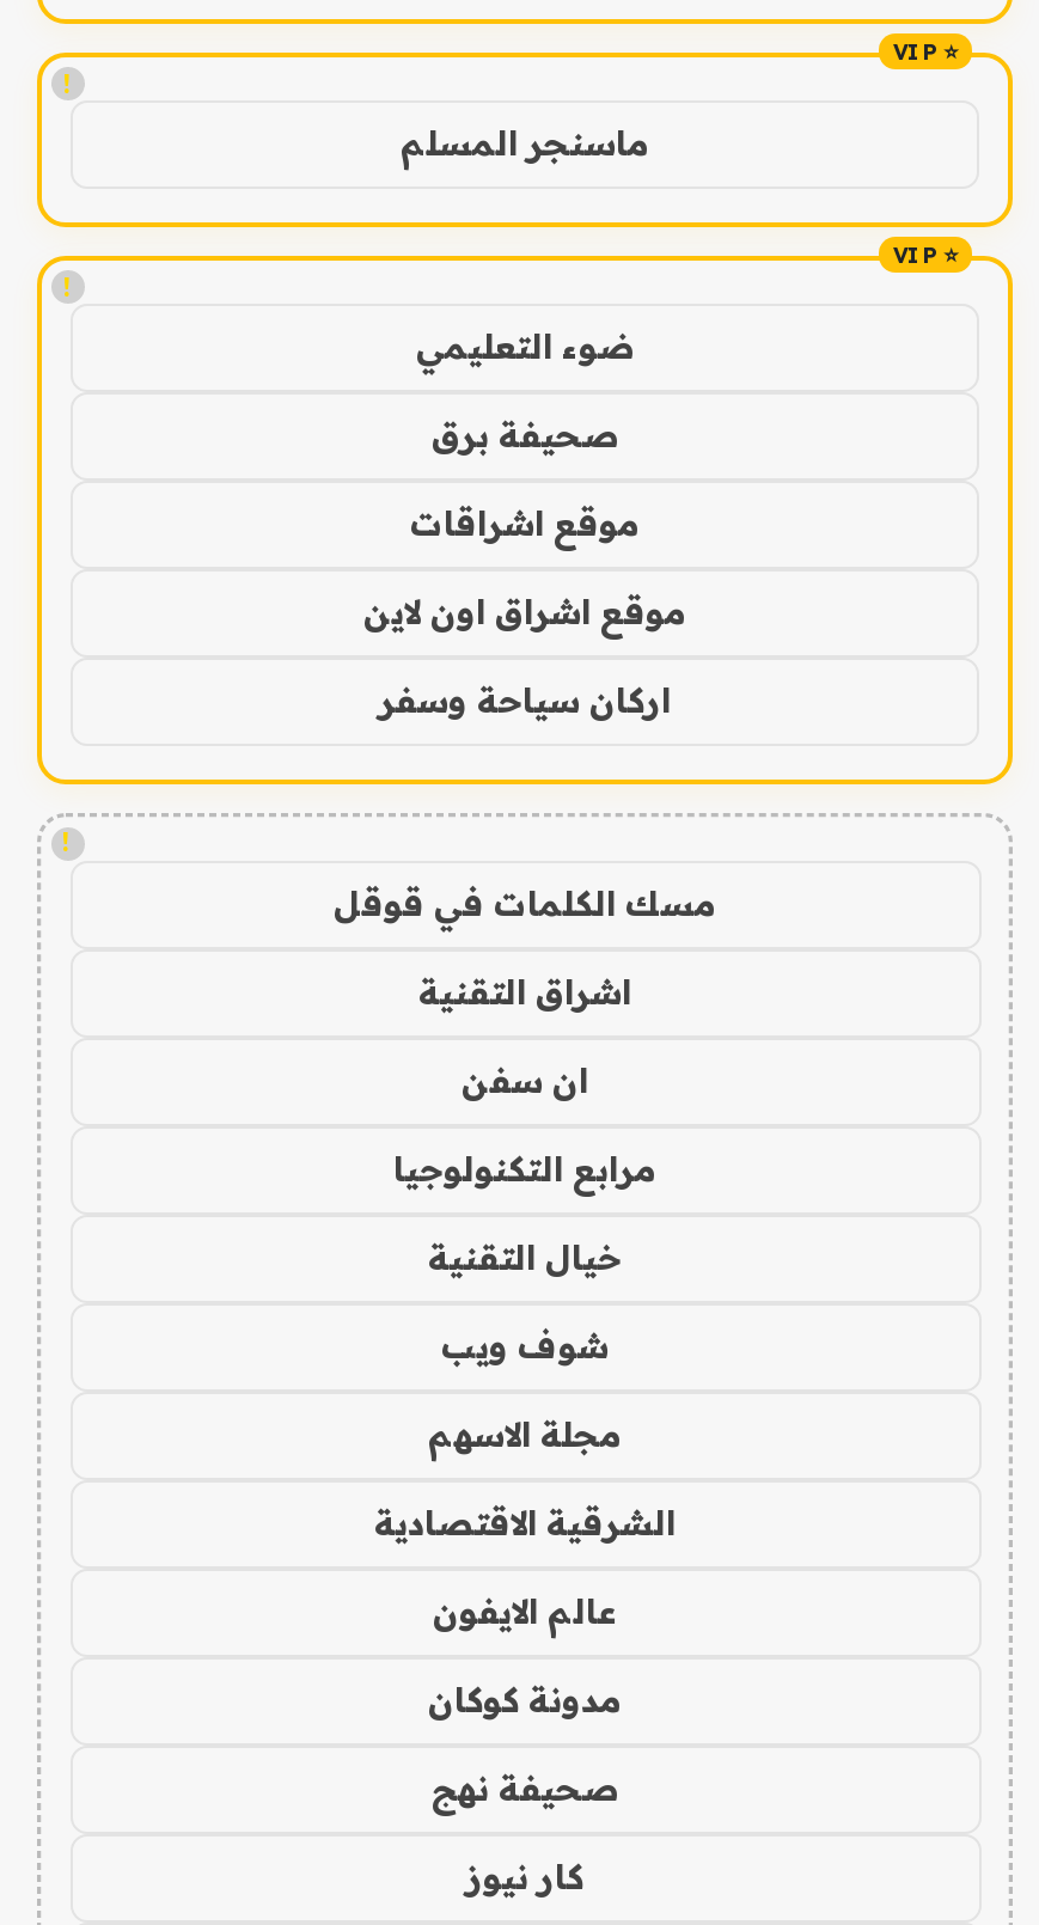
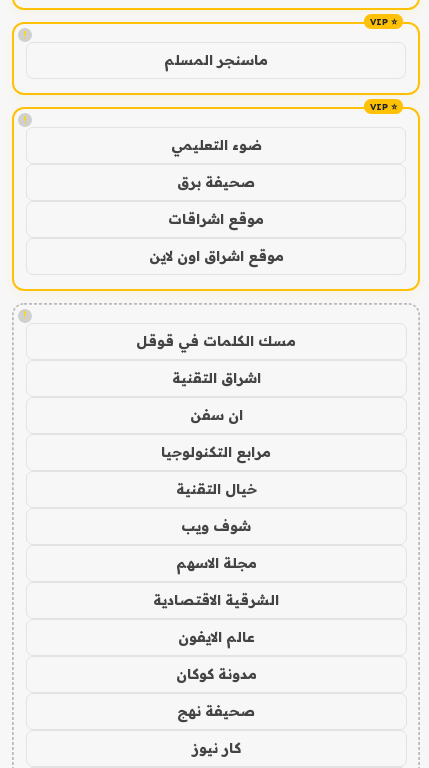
[379,680,671,723] اركان سياحة وسفر -> none

